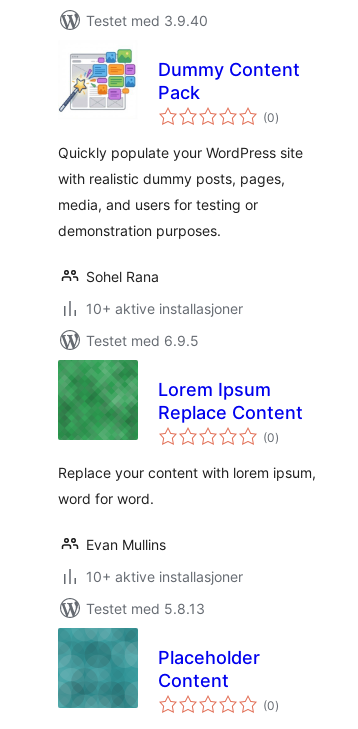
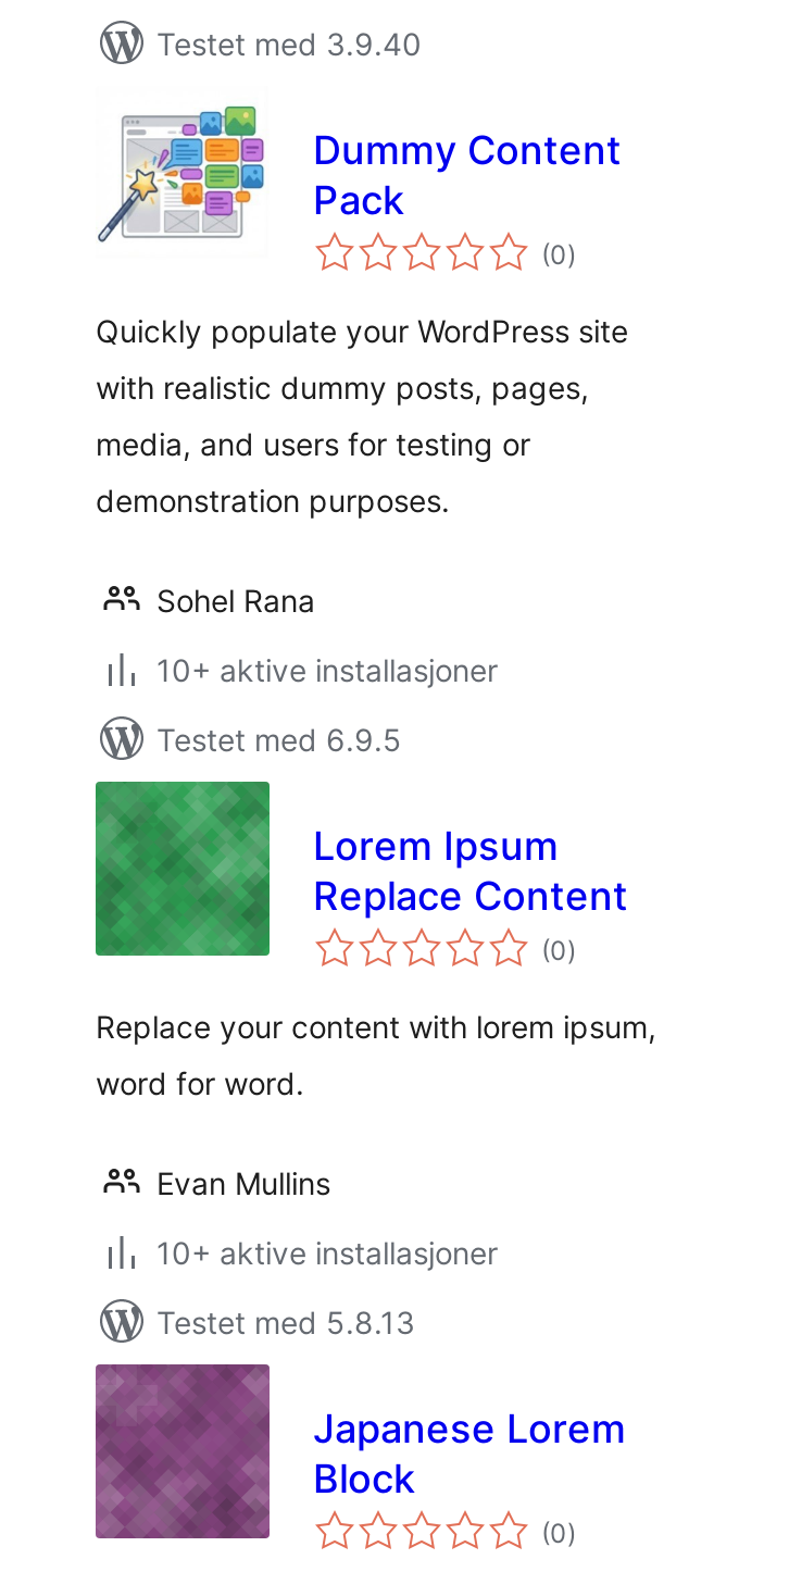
[57,627,260,709] [image] | Placeholder | Content -> [93,1362,626,1541] [image] | Japanese Lorem | Block

